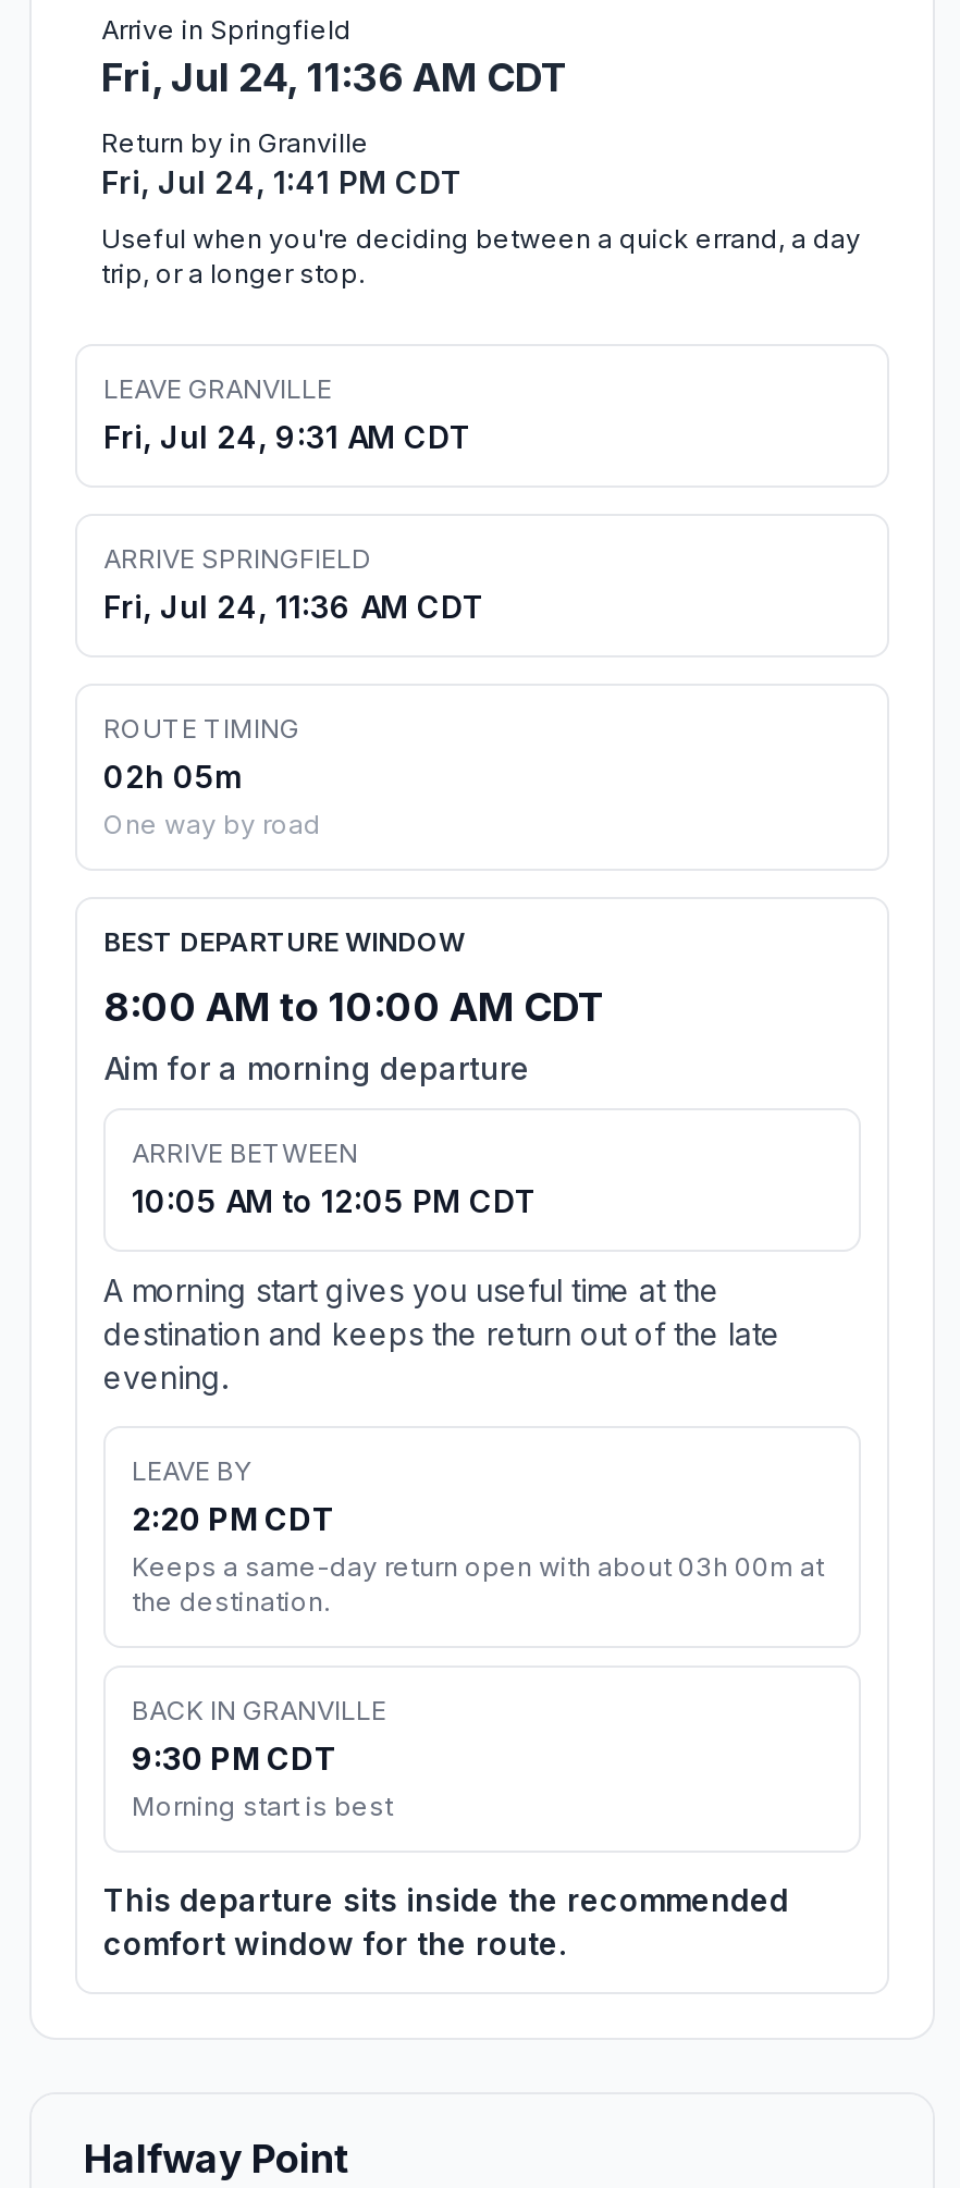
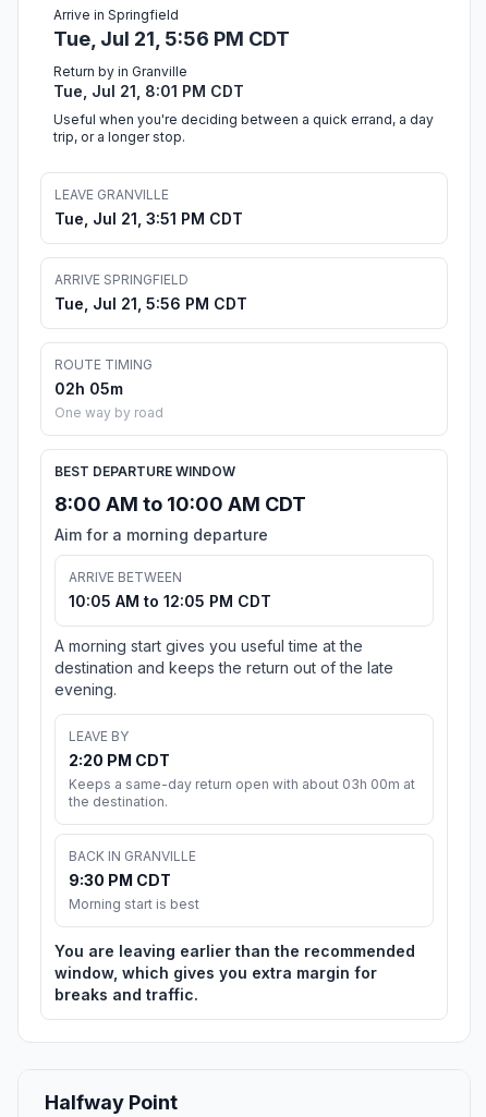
[101,55,569,101] Fri, Jul 24, 11:36 AM CDT -> [53,27,290,50] Tue, Jul 21, 5:56 PM CDT
[101,164,463,201] Fri, Jul 24, 1:41 PM CDT -> [53,82,244,100] Tue, Jul 21, 8:01 PM CDT
[103,418,471,455] Fri, Jul 24, 9:31 AM CDT -> [54,209,243,228] Tue, Jul 21, 3:51 PM CDT
[103,588,484,625] Fri, Jul 24, 11:36 AM CDT -> [54,294,247,313] Tue, Jul 21, 5:56 PM CDT
[103,1881,789,1962] This departure sits inside the recommended | comfort window for the route. -> [54,942,415,1004] You are leaving earlier than the recommended | window, which gives you extra margin for | breaks and traffic.

